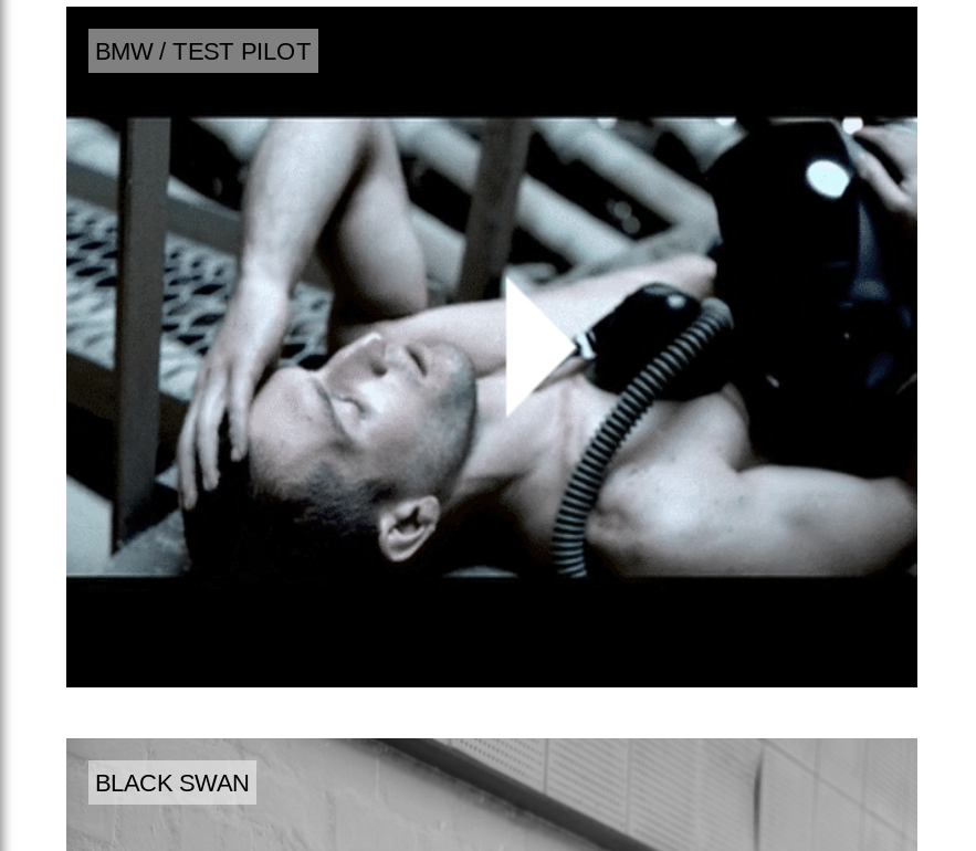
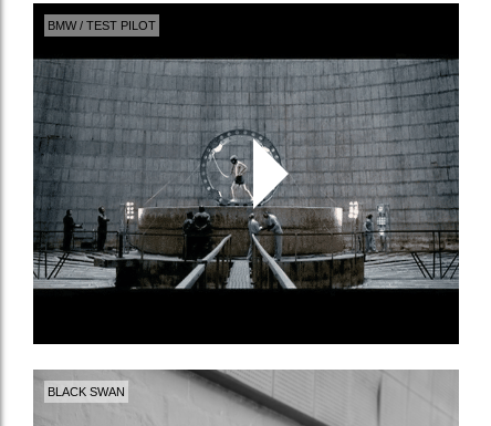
[66,117,920,577] [image] -> [32,58,460,290] [image]

